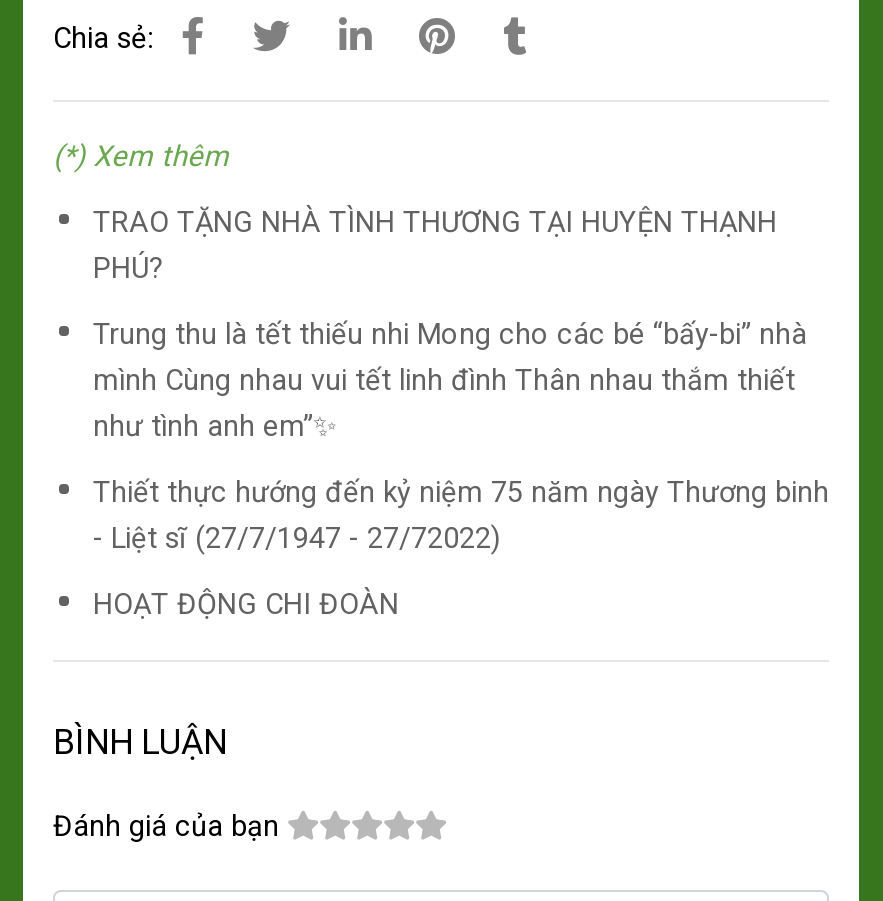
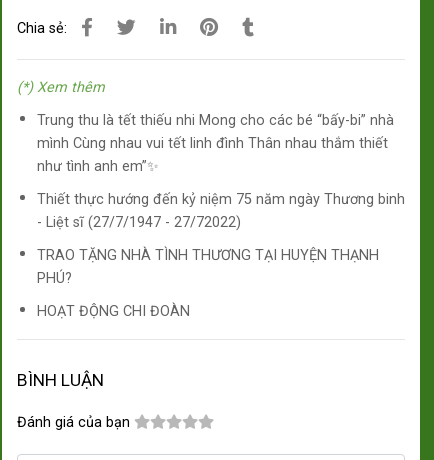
moved [93,207,777,287] -> [37,247,379,287]: TRAO TẶNG NHÀ TÌNH THƯƠNG TẠI HUYỆN THẠNH | PHÚ?
moved [93,319,829,557] -> [37,112,405,231]: Trung thu là tết thiếu nhi Mong cho các bé “bấy-bi” nhà | mình Cùng nhau vui tết linh đình Thân nhau thắm thiết | Thiết thực hướng đến kỷ niệm 75 năm ngày Thương binh | - Liệt sĩ (27/7/1947 - 27/72022)

